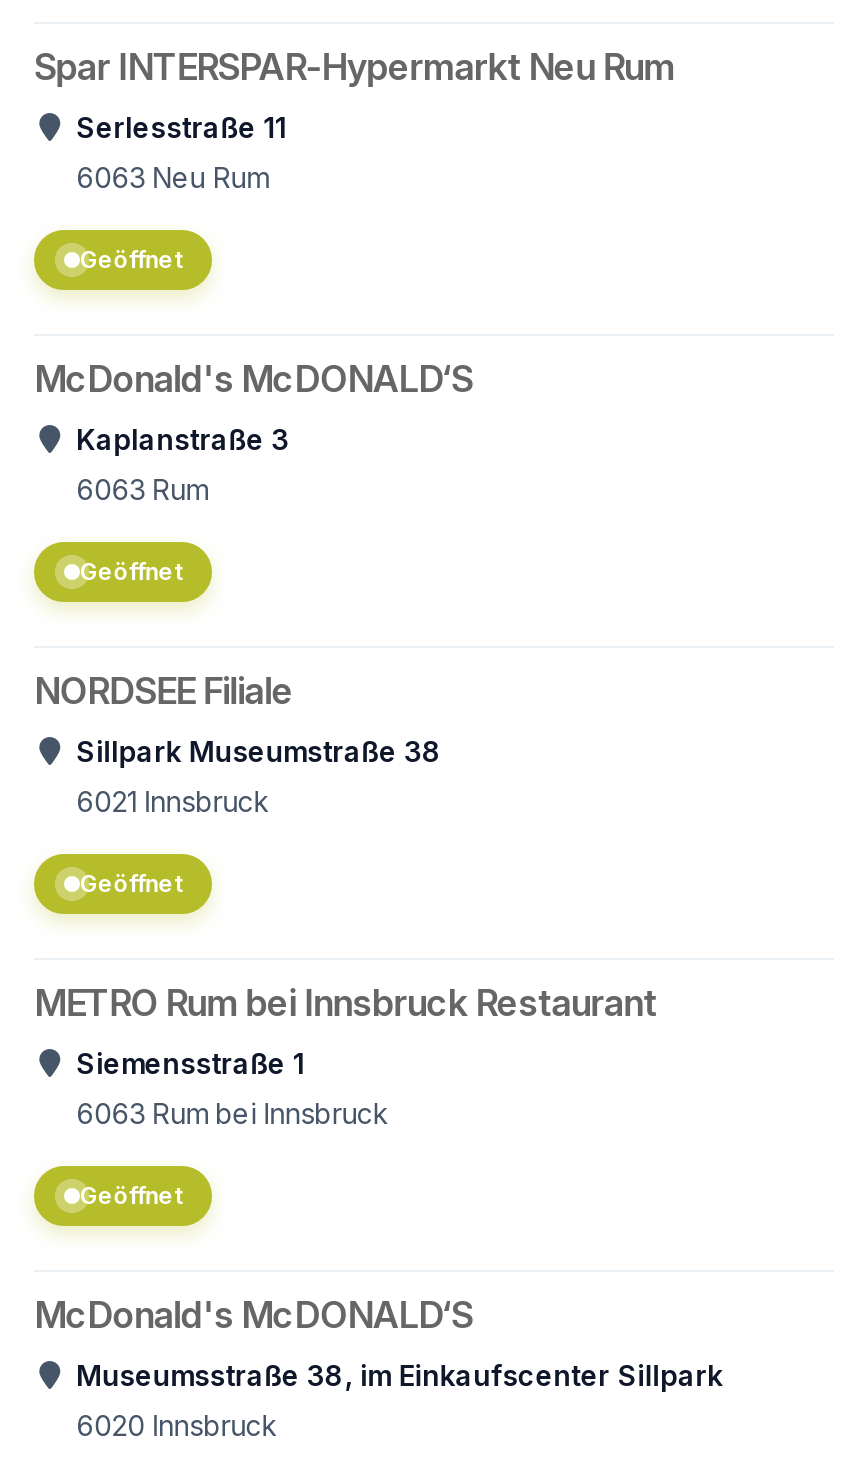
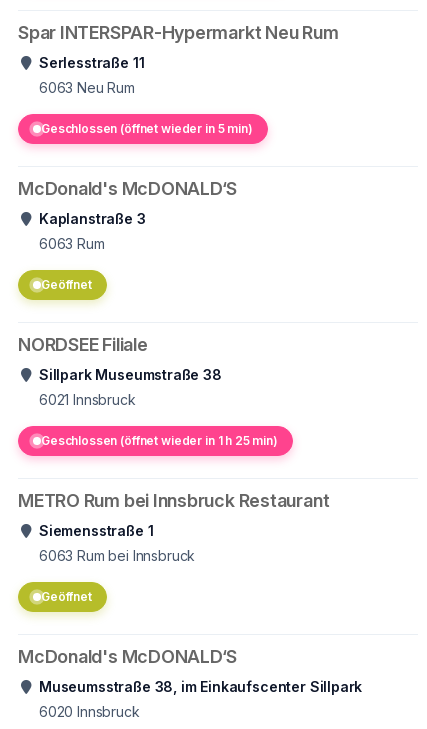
[80,244,182,274] Geöffnet -> [41,121,253,136] Geschlossen (öffnet wieder in 5 min)
[80,868,182,898] Geöffnet -> [41,433,278,448] Geschlossen (öffnet wieder in 1 h 25 min)

